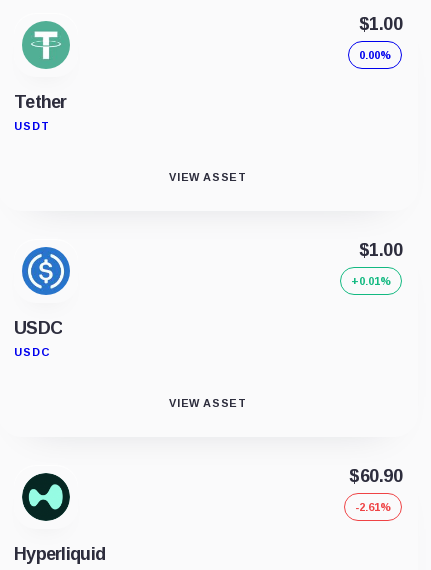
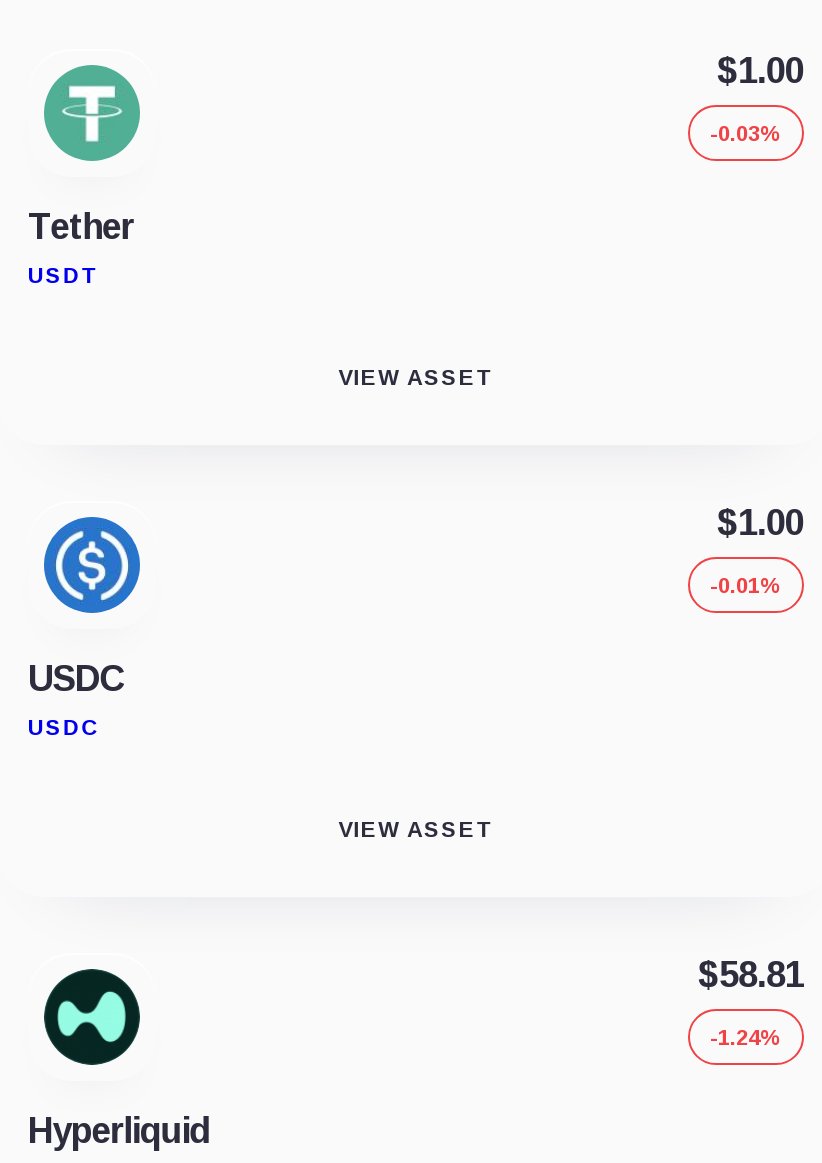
[359,48,391,60] 0.00% -> [710,120,782,144] -0.03%
[351,274,391,286] +0.01% -> [710,572,782,596] -0.01%
[349,466,402,486] $60.90 -> [698,955,804,995] $58.81
[355,500,391,512] -2.61% -> [710,1024,782,1048] -1.24%

